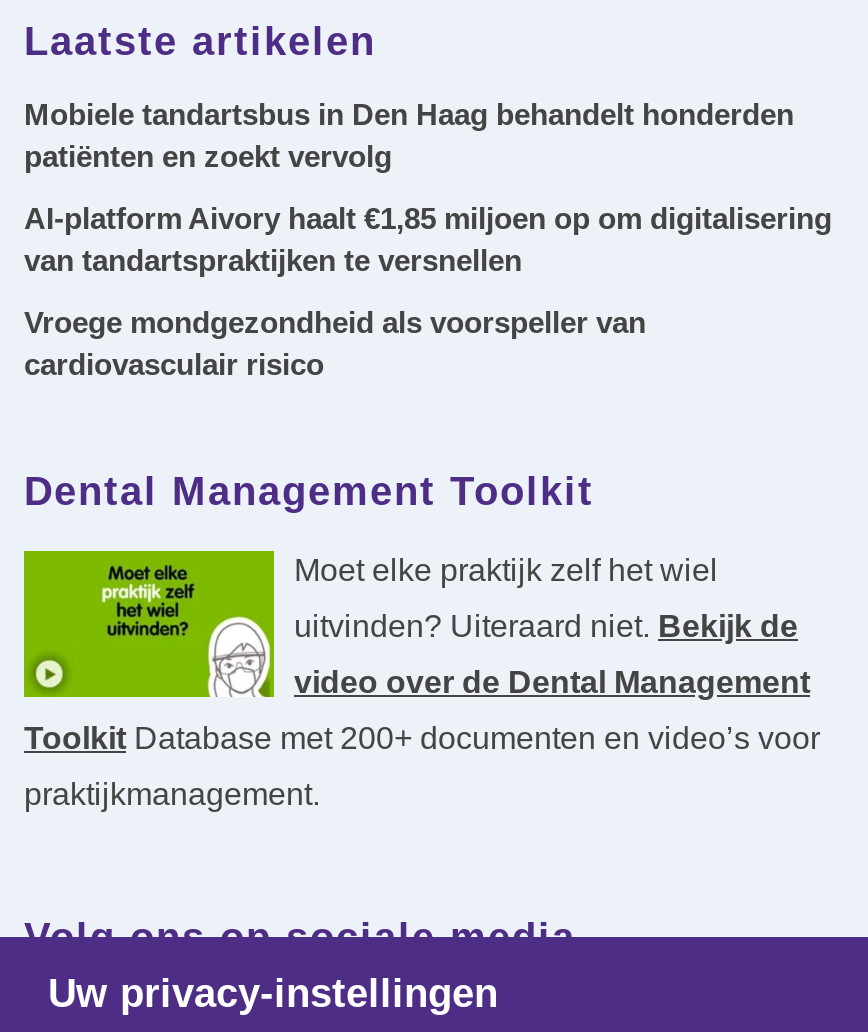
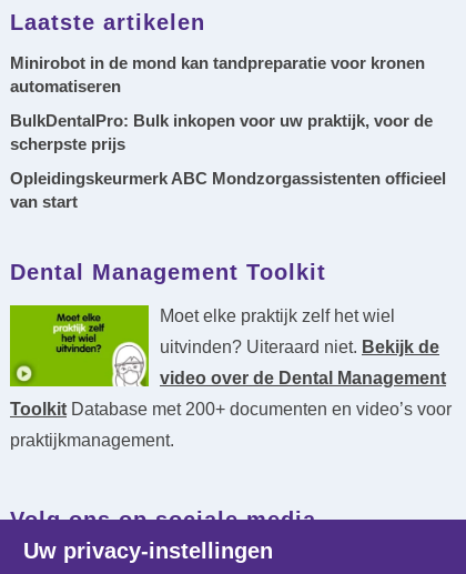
[24,98,794,174] Mobiele tandartsbus in Den Haag behandelt honderden | patiënten en zoekt vervolg -> [10,54,425,96] Minirobot in de mond kan tandpreparatie voor kronen | automatiseren
[24,202,832,278] AI-platform Aivory haalt €1,85 miljoen op om digitalisering | van tandartspraktijken te versnellen -> [10,112,433,154] BulkDentalPro: Bulk inkopen voor uw praktijk, voor de | scherpste prijs
[24,306,646,382] Vroege mondgezondheid als voorspeller van | cardiovasculair risico -> [10,169,446,212] Opleidingskeurmerk ABC Mondzorgassistenten officieel | van start

